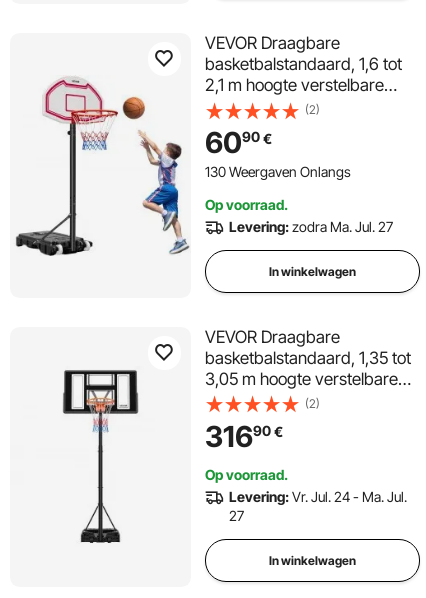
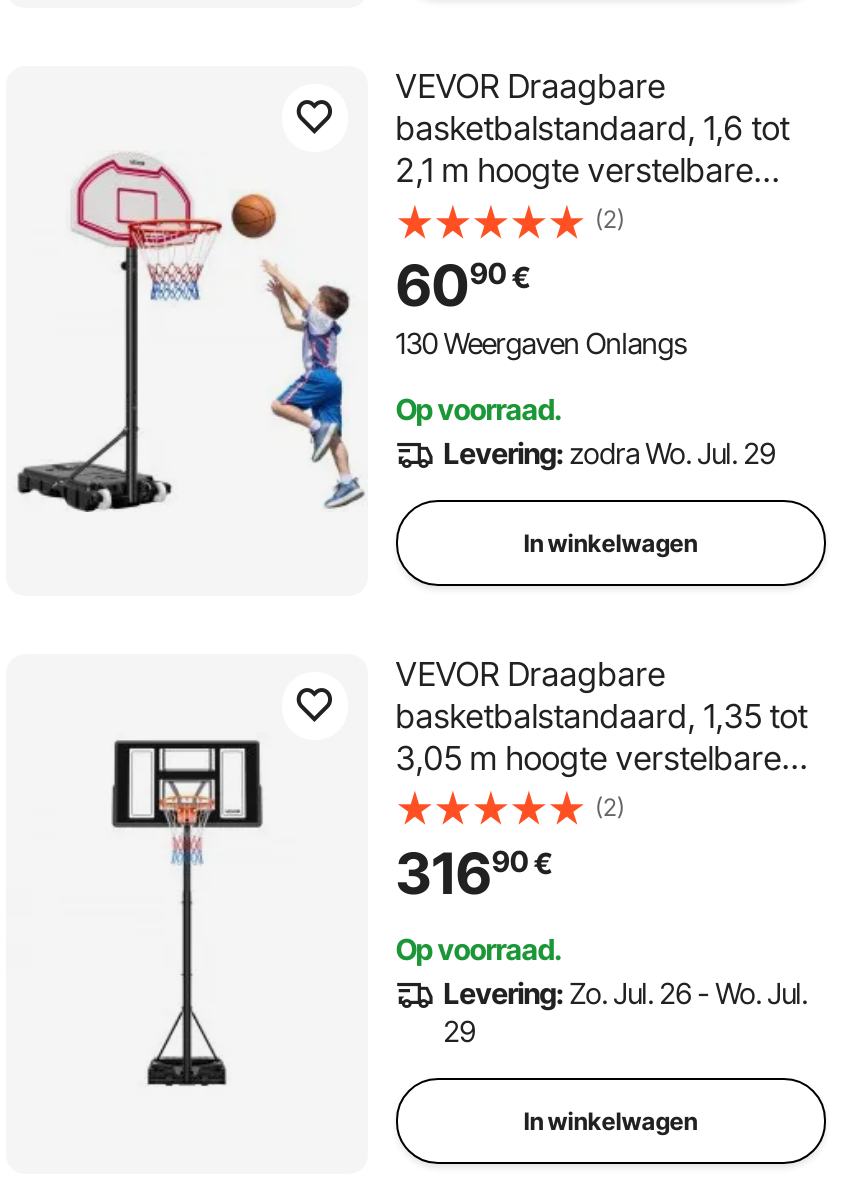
[229,218,393,235] Levering: zodra Ma. Jul. 27 -> [443,435,775,469] Levering: zodra Wo. Jul. 29
[229,487,407,504] Levering: Vr. Jul. 24 - Ma. Jul. -> [443,975,807,1009] Levering: Zo. Jul. 26 - Wo. Jul.
[229,506,244,523] 27 -> [443,1013,475,1047] 29

